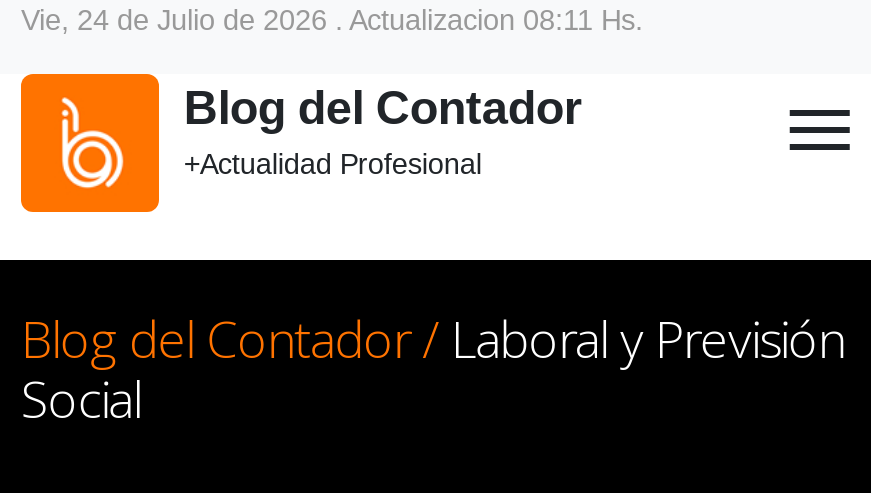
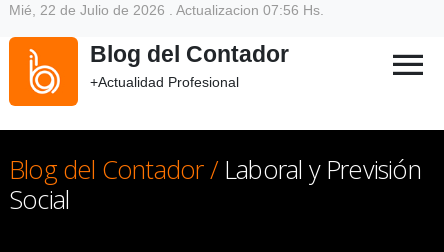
[21,4,643,36] Vie, 24 de Julio de 2026 . Actualizacion 08:11 Hs. -> [9,2,324,18] Mié, 22 de Julio de 2026 . Actualizacion 07:56 Hs.

